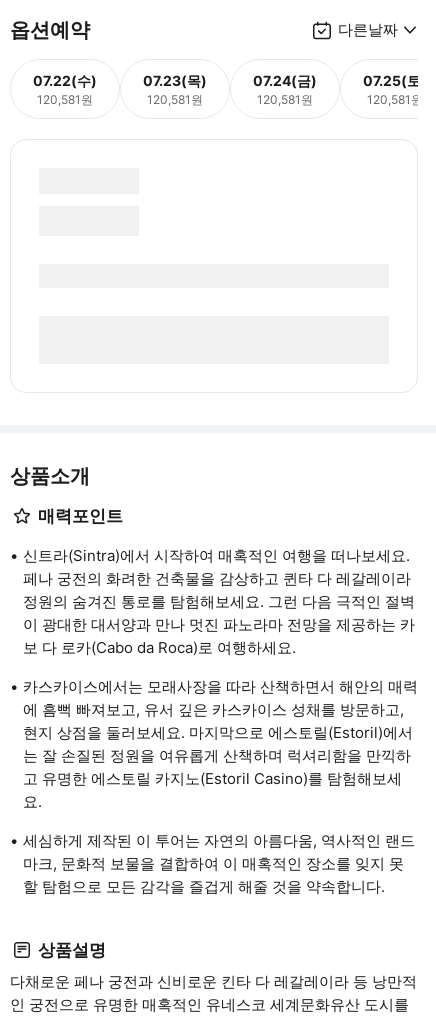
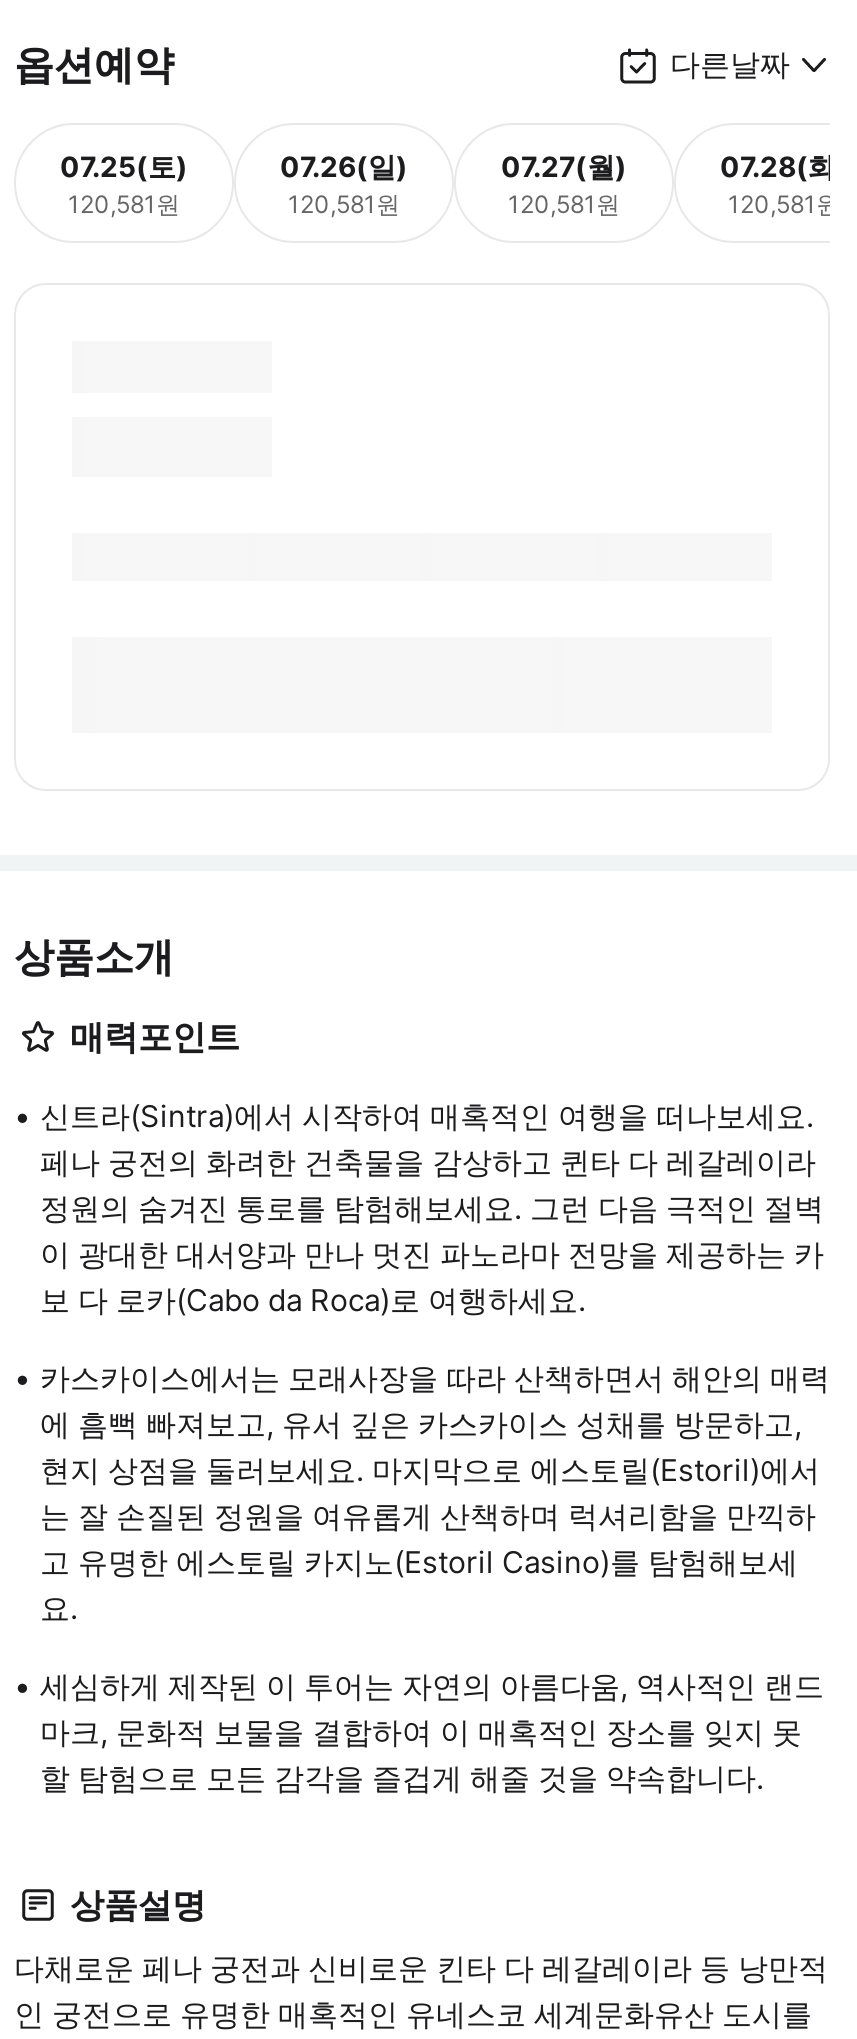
[33,71,97,88] 07.22(수) -> [60,148,188,182] 07.25(토)
[143,71,207,88] 07.23(목) -> [280,148,408,182] 07.26(일)
[253,71,317,88] 07.24(금) -> [501,148,627,182] 07.27(월)
[363,71,427,88] 07.25(토) -> [720,148,848,182] 07.28(화)

